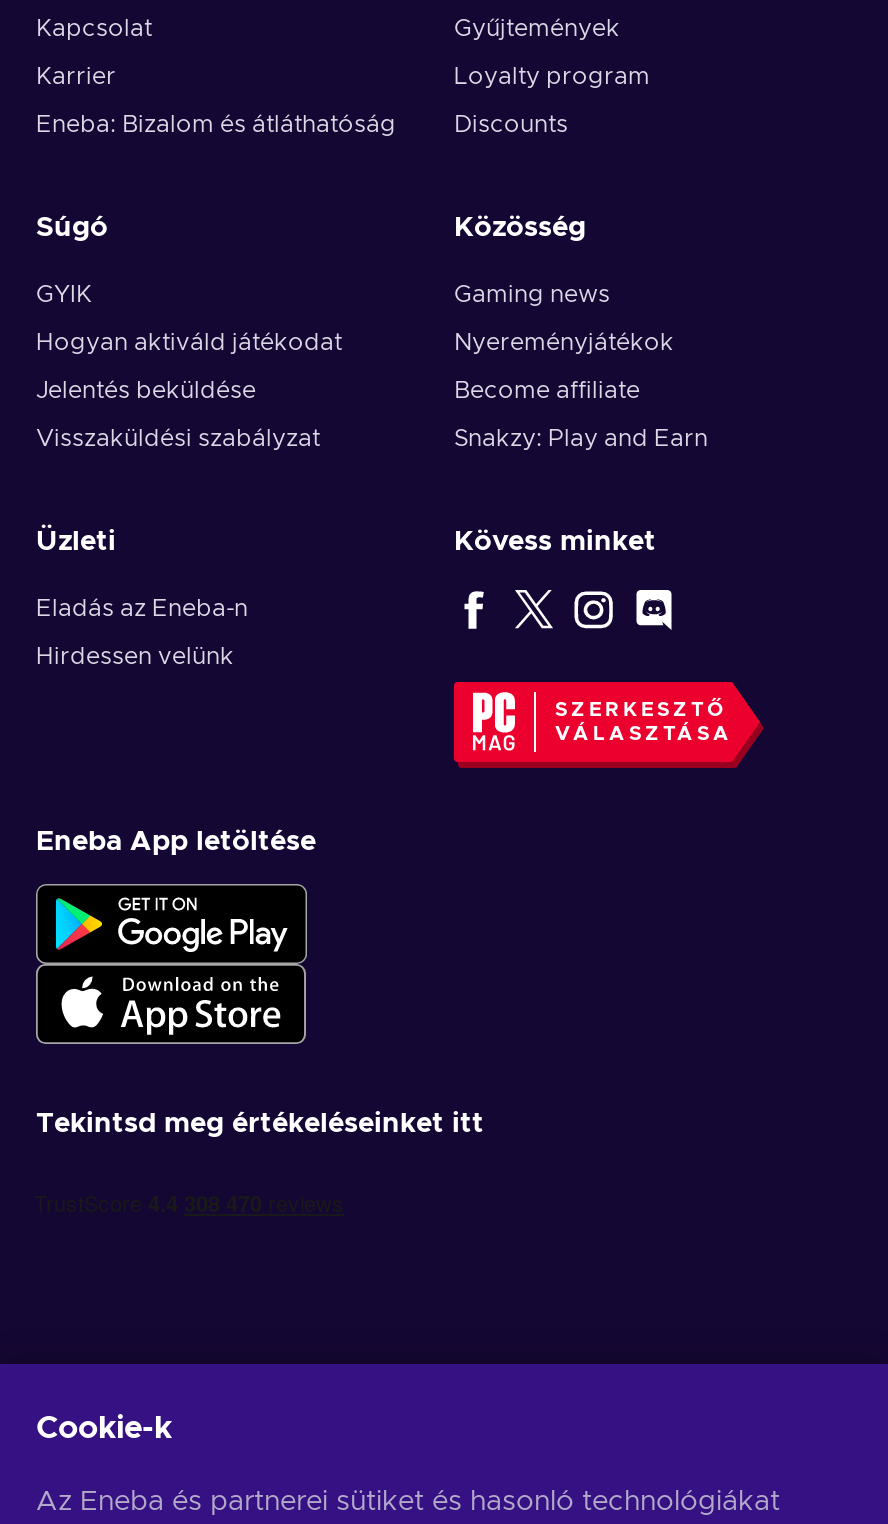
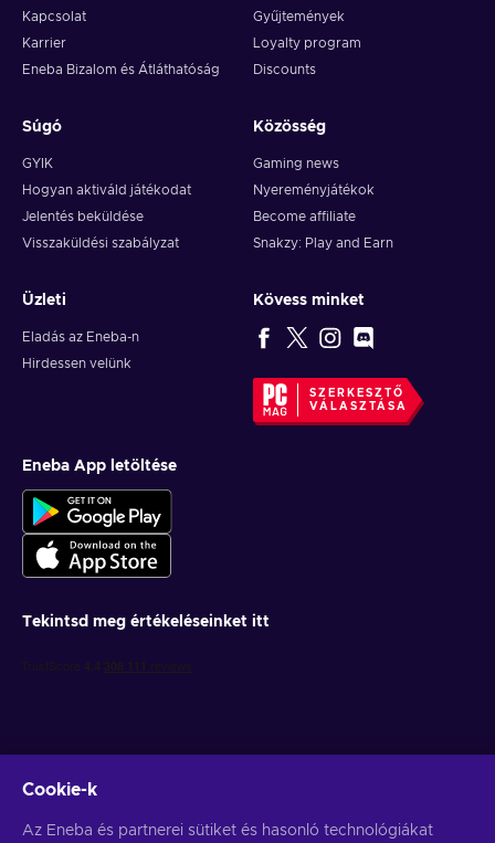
[36,112,396,136] Eneba: Bizalom és átláthatóság -> [22,63,220,76] Eneba Bizalom és Átláthatóság

